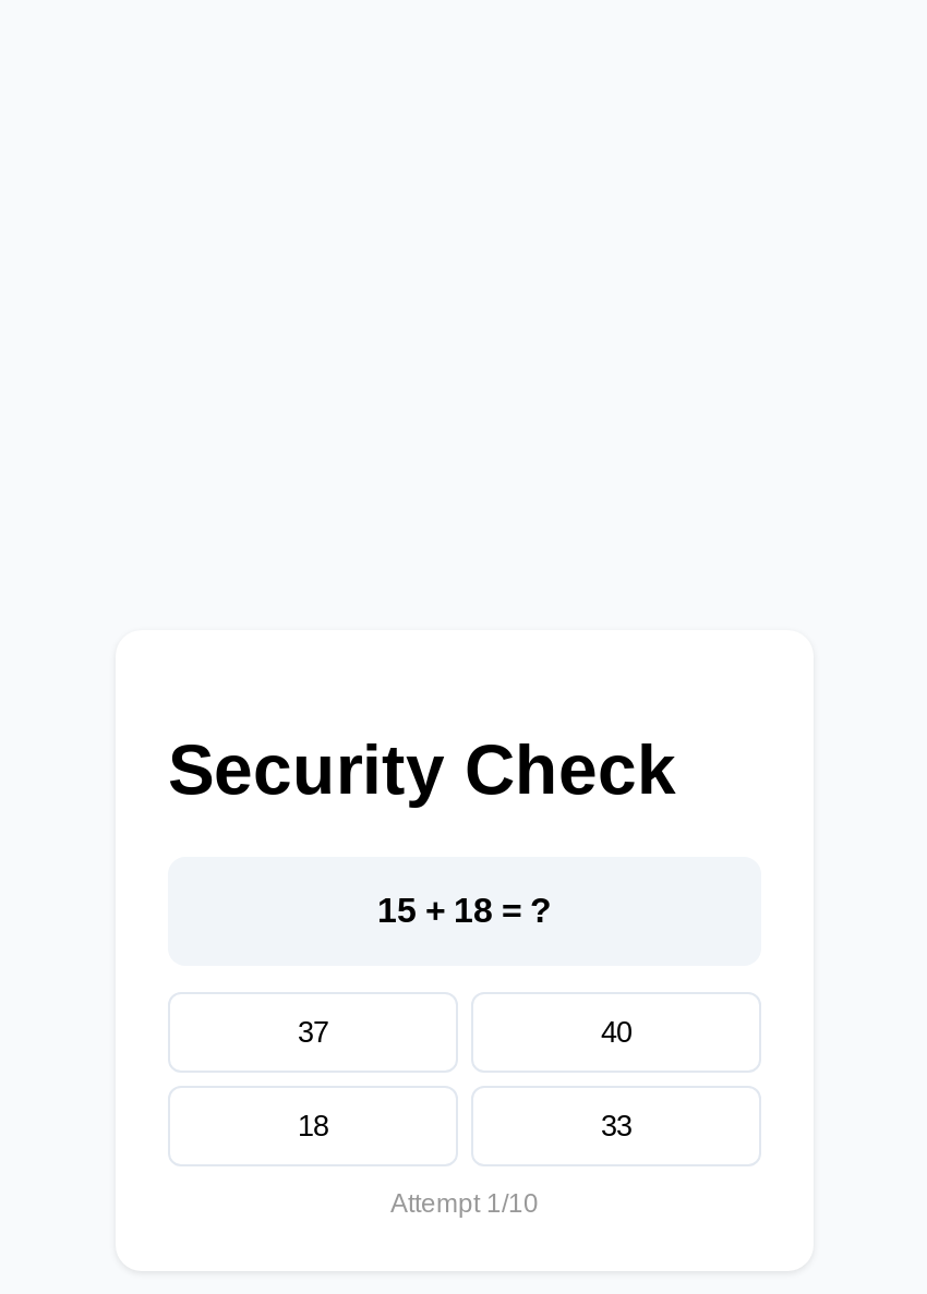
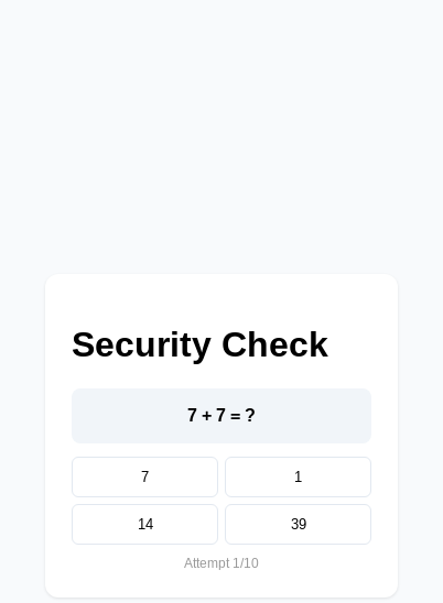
[377,892,552,929] 15 + 18 = ? -> [187,406,256,425] 7 + 7 = ?
[298,1016,328,1048] 37 -> [141,469,149,485] 7
[601,1016,631,1048] 40 -> [294,469,302,485] 1
[298,1110,328,1142] 18 -> [137,516,153,532] 14
[601,1110,631,1142] 33 -> [290,516,306,532] 39

